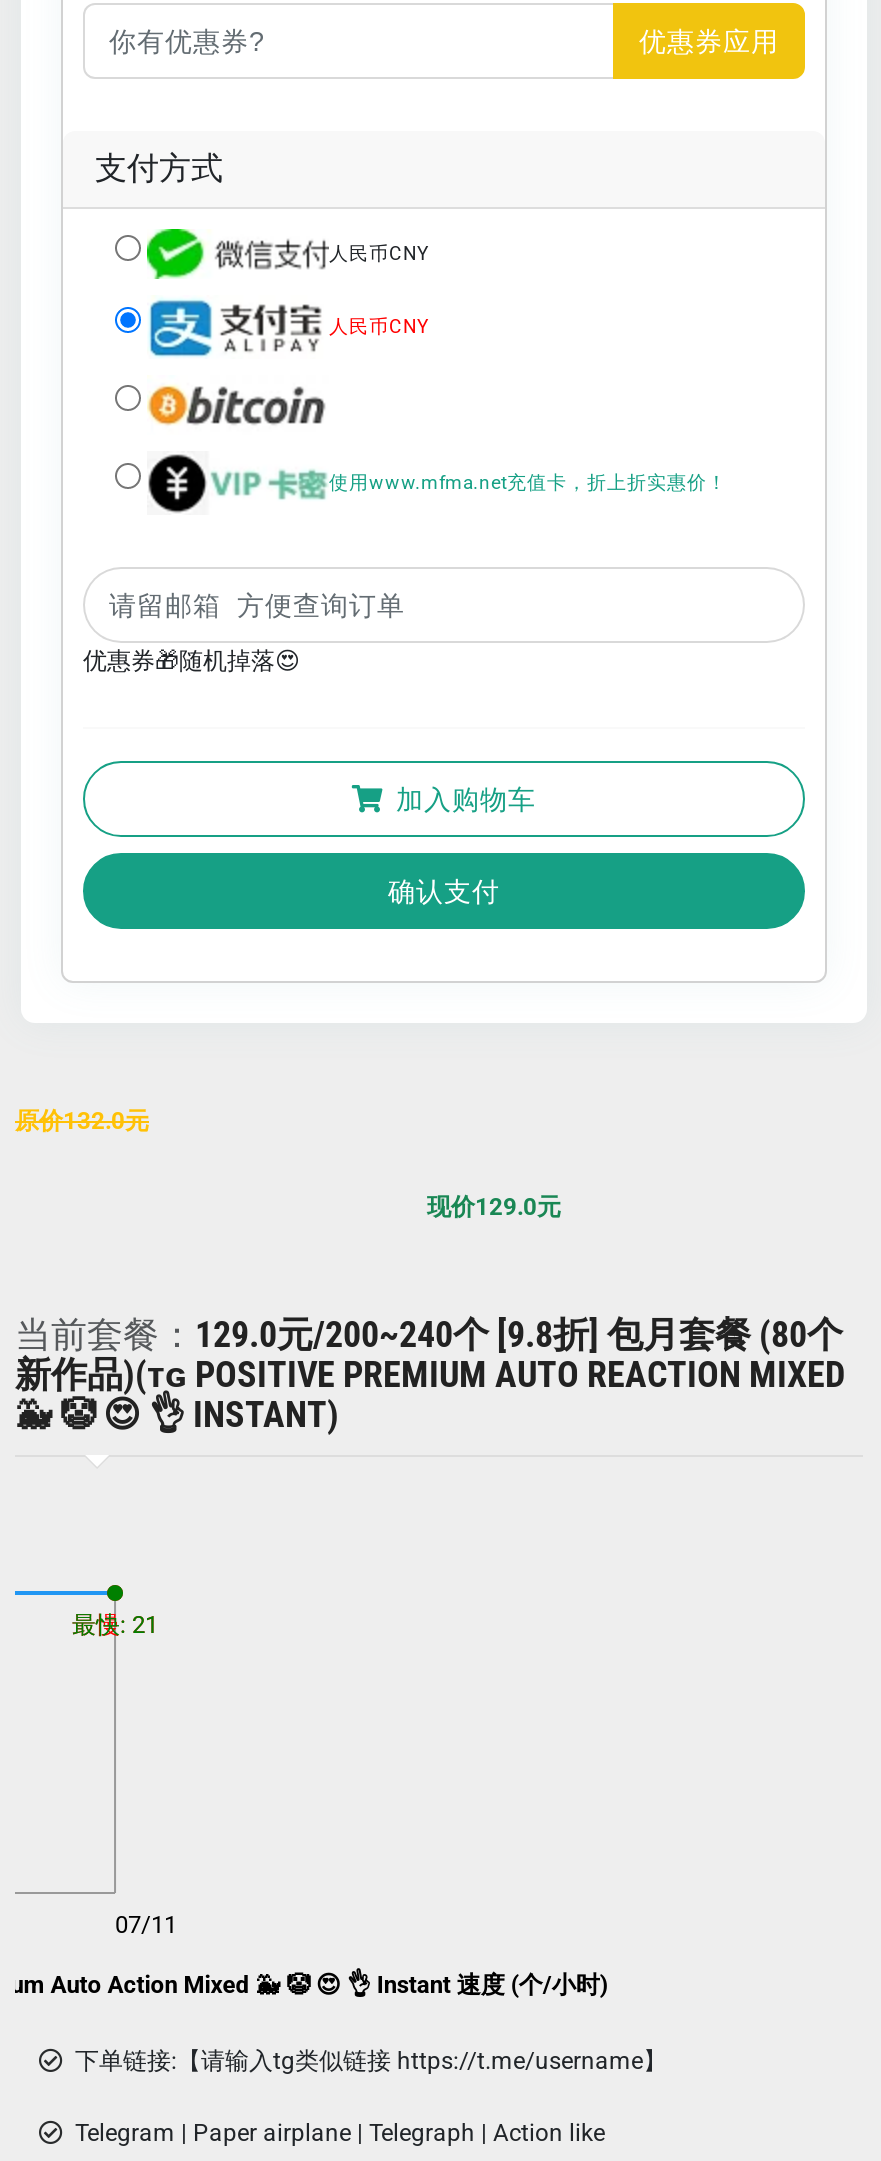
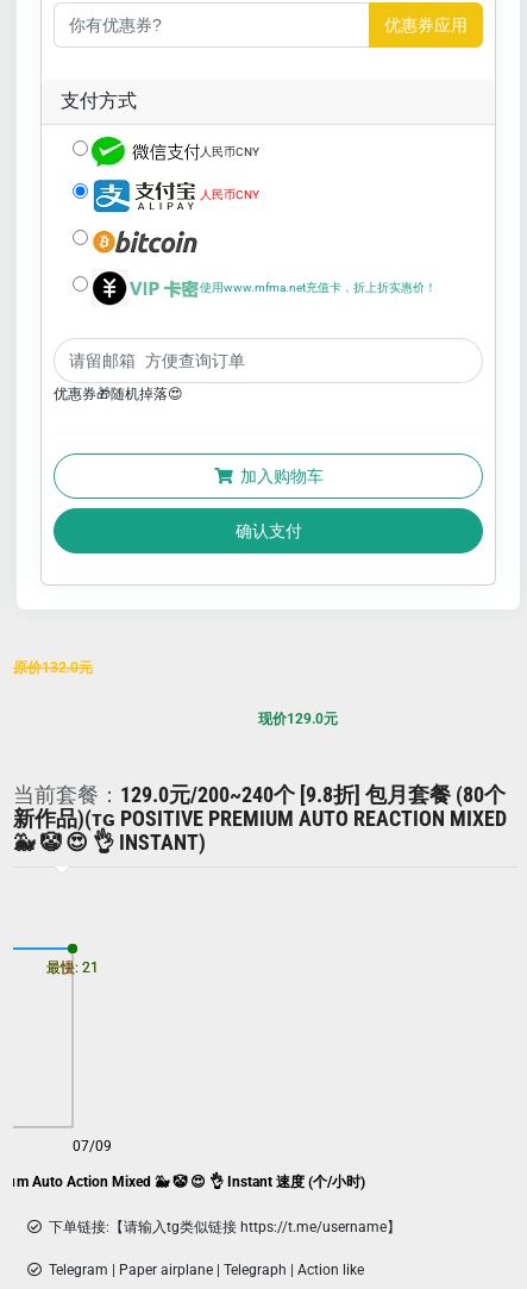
[115,1911,177,1939] 07/11 -> [73,1138,112,1155] 07/09

